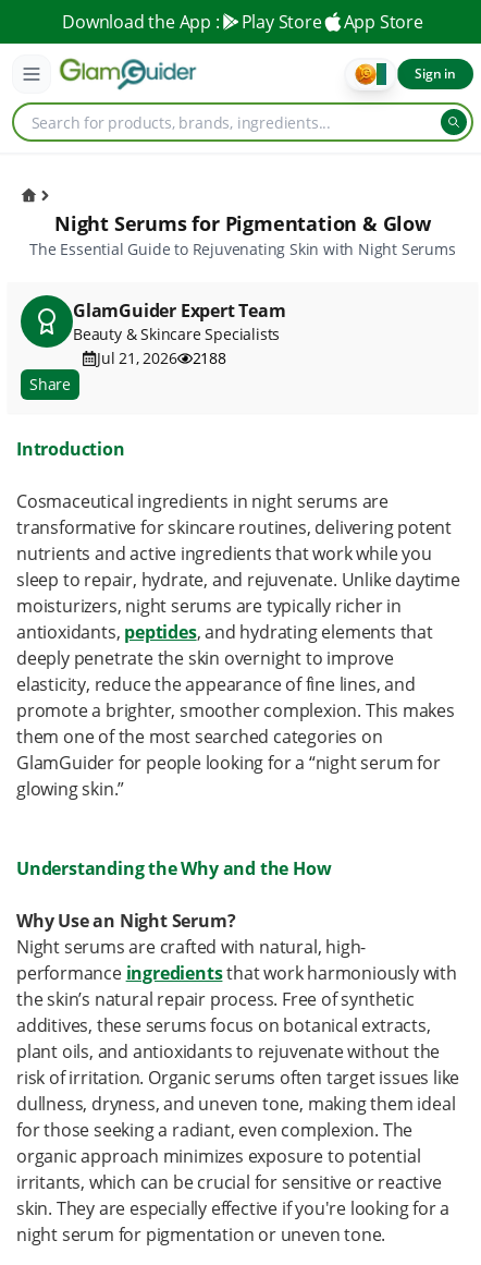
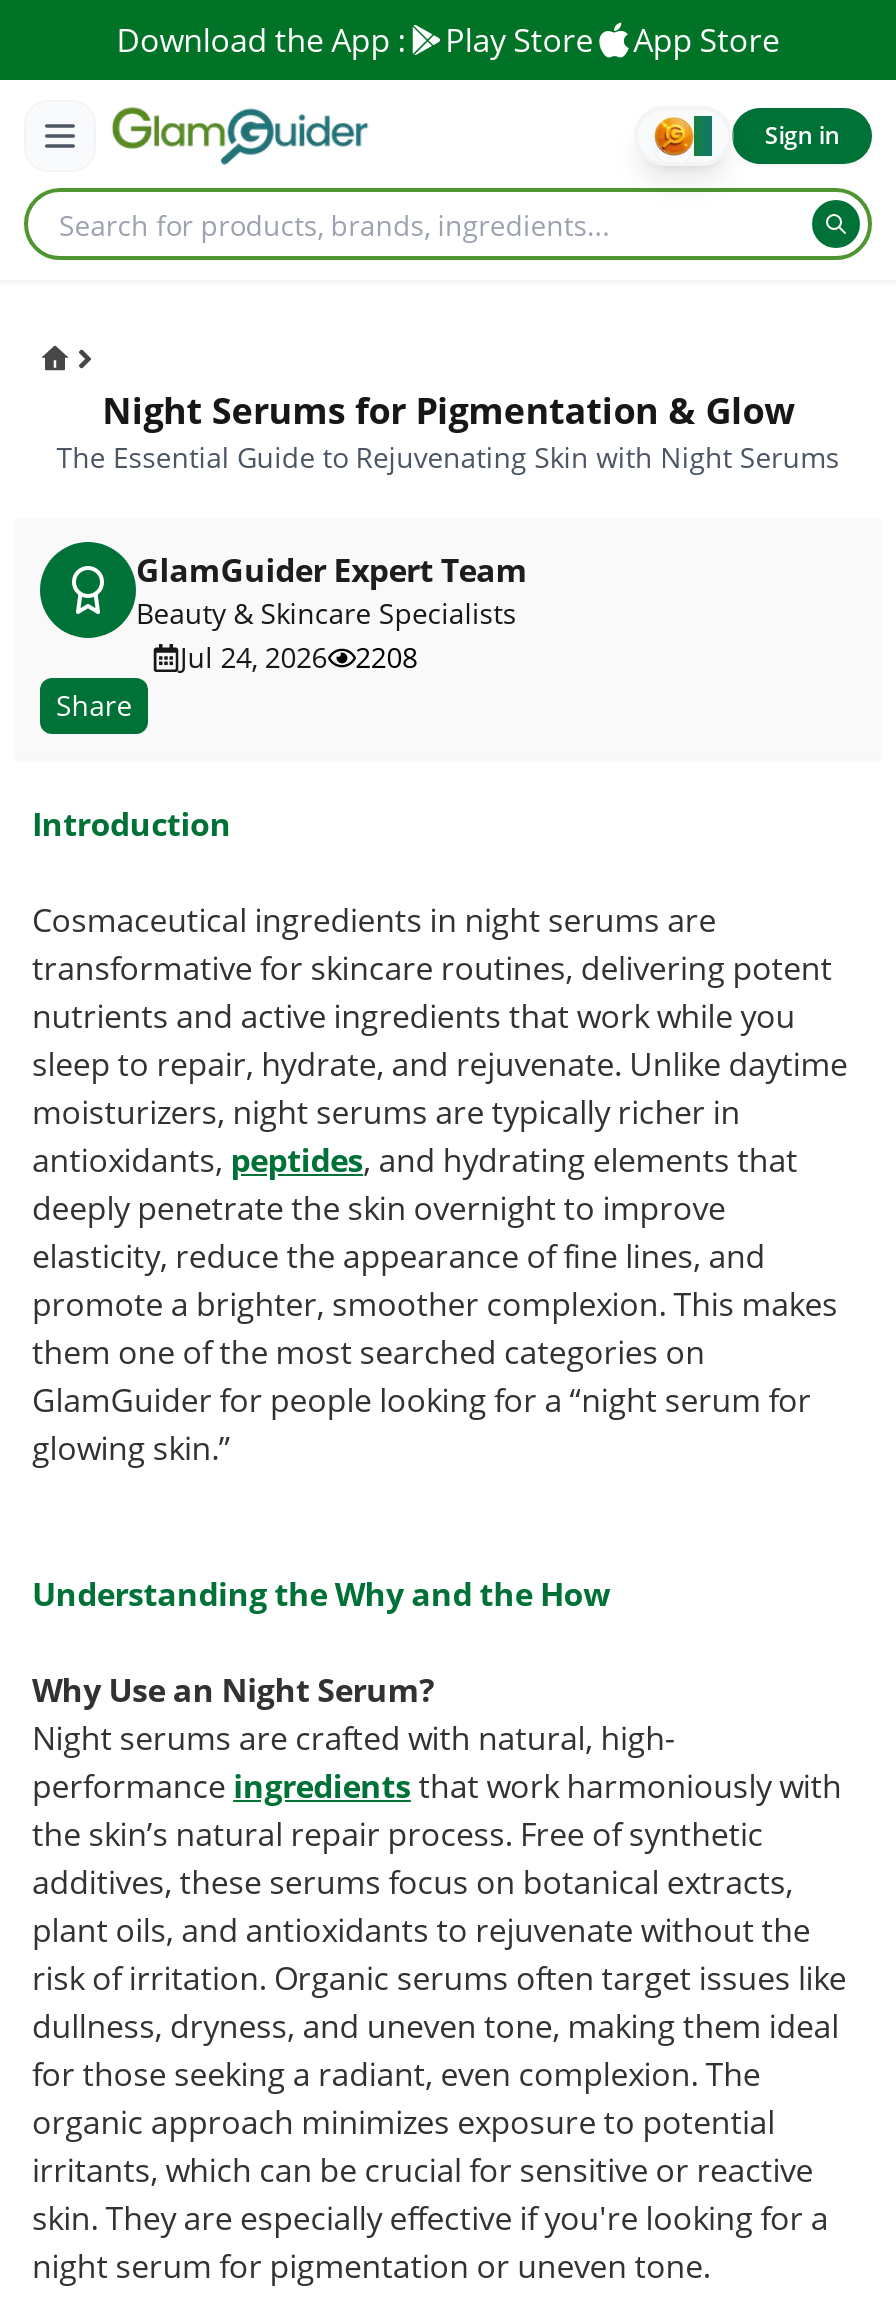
[97,348,177,368] Jul 21, 2026 -> [180,638,327,676] Jul 24, 2026
[192,348,226,368] 2188 -> [355,638,418,676] 2208

